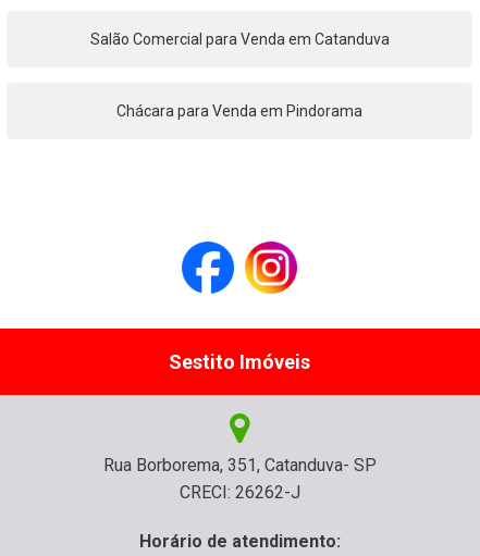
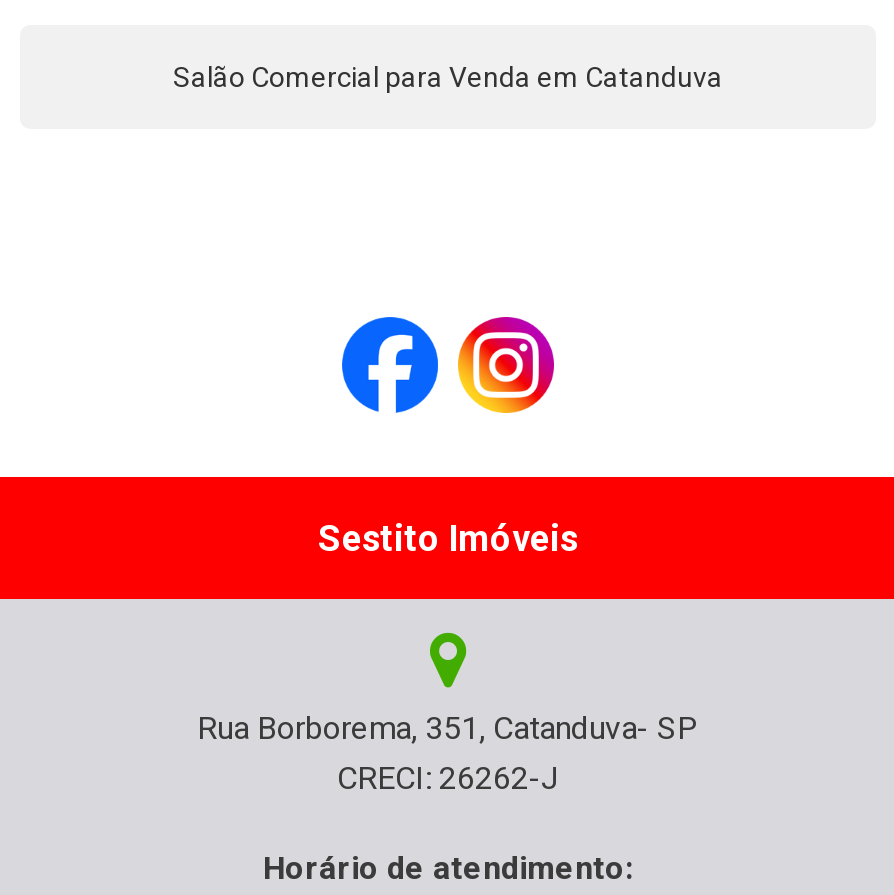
[116,103,362,120] Chácara para Venda em Pindorama -> none

